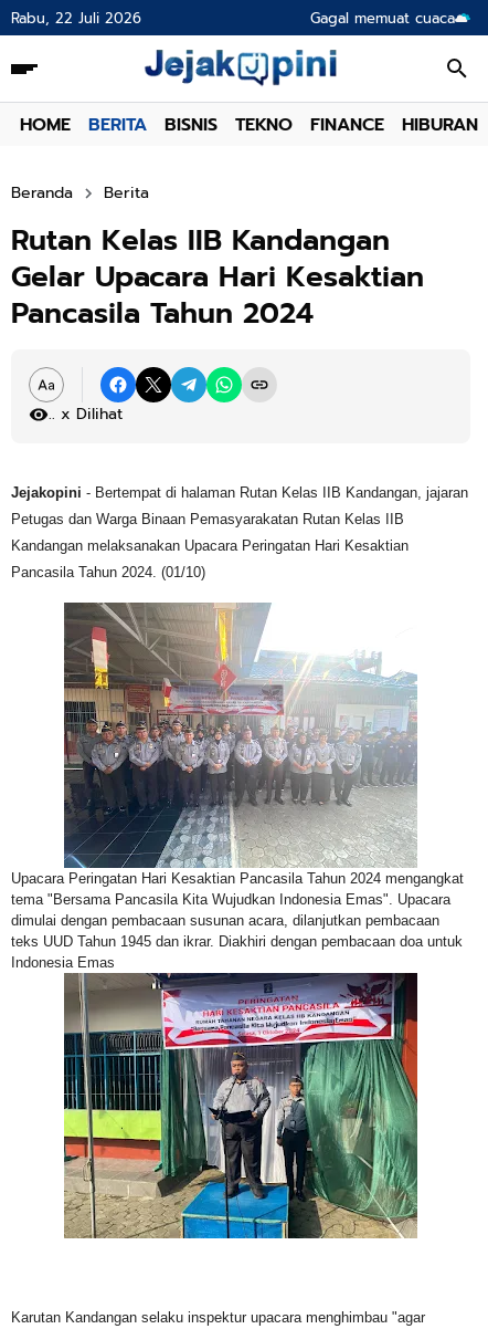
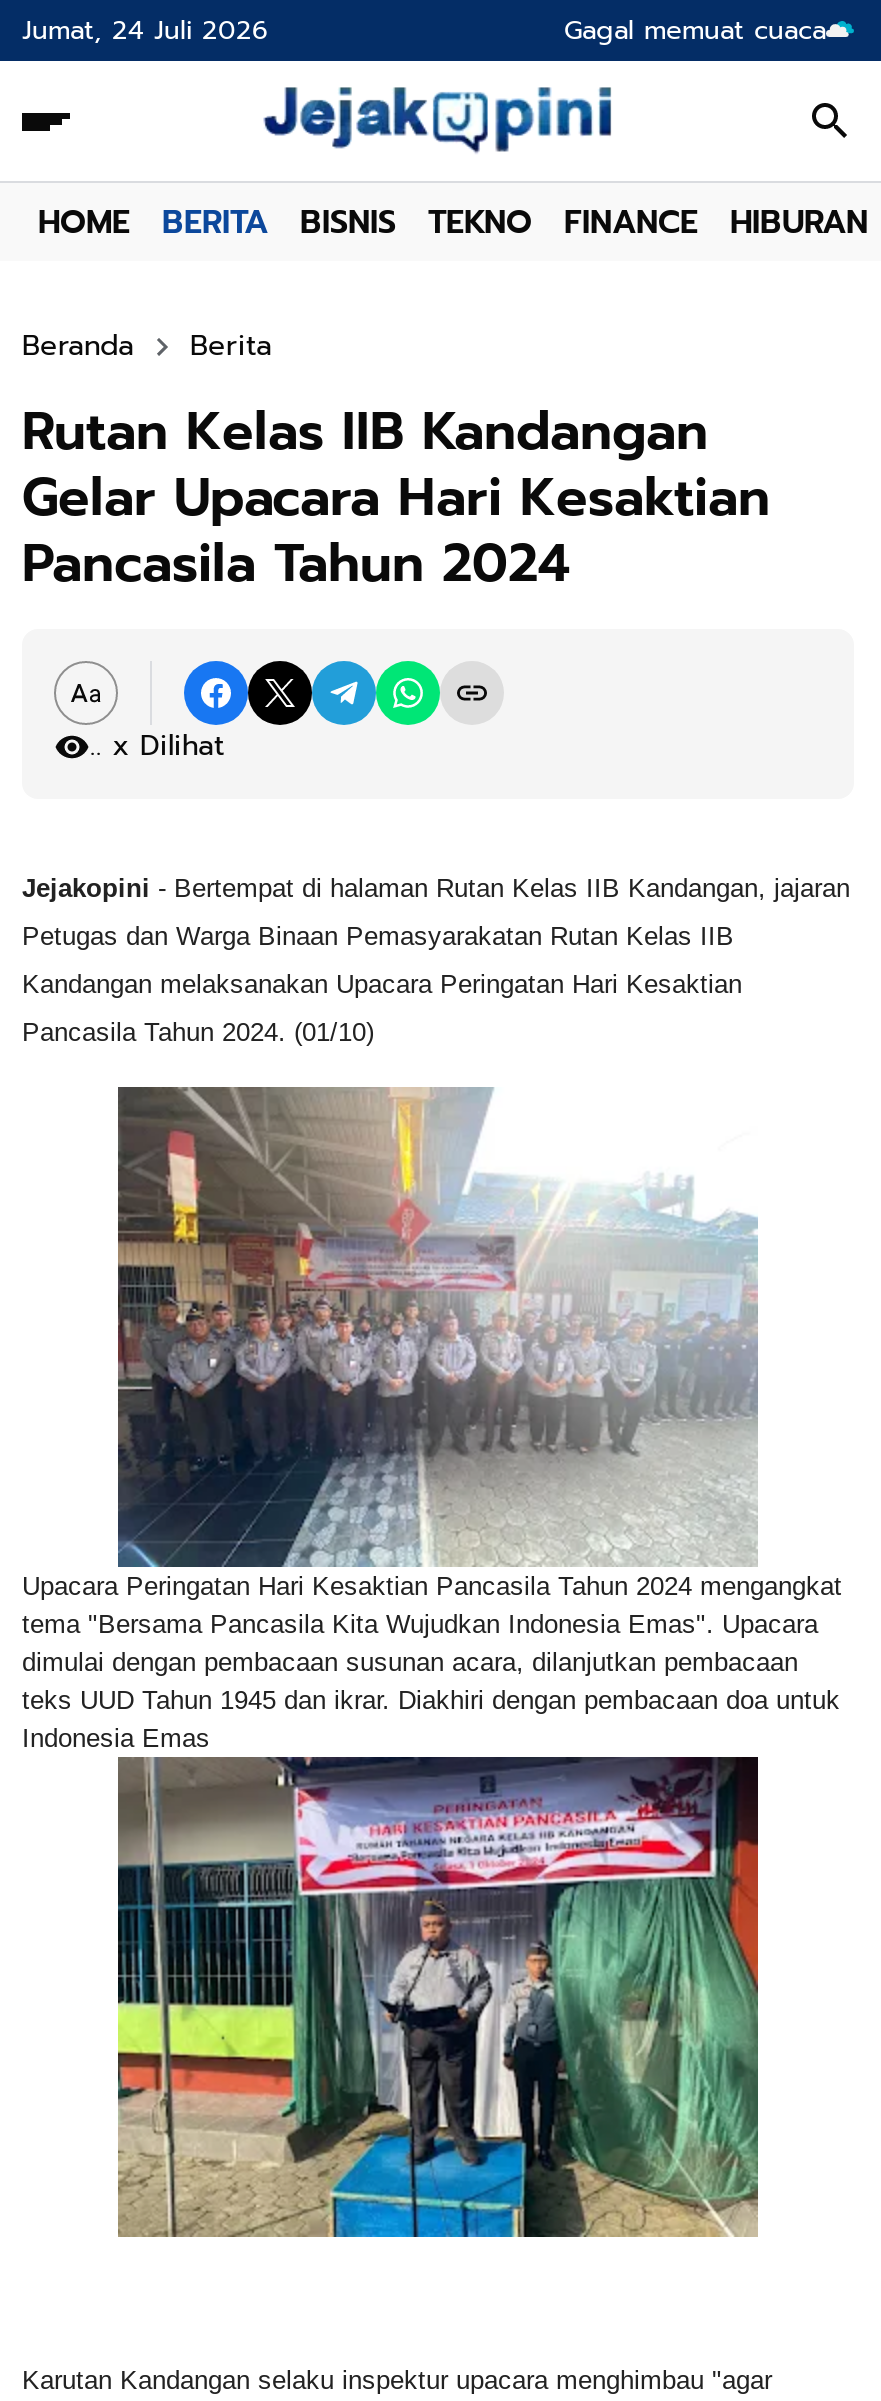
[11,7,141,28] Rabu, 22 Juli 2026 -> [22,10,268,48] Jumat, 24 Juli 2026

